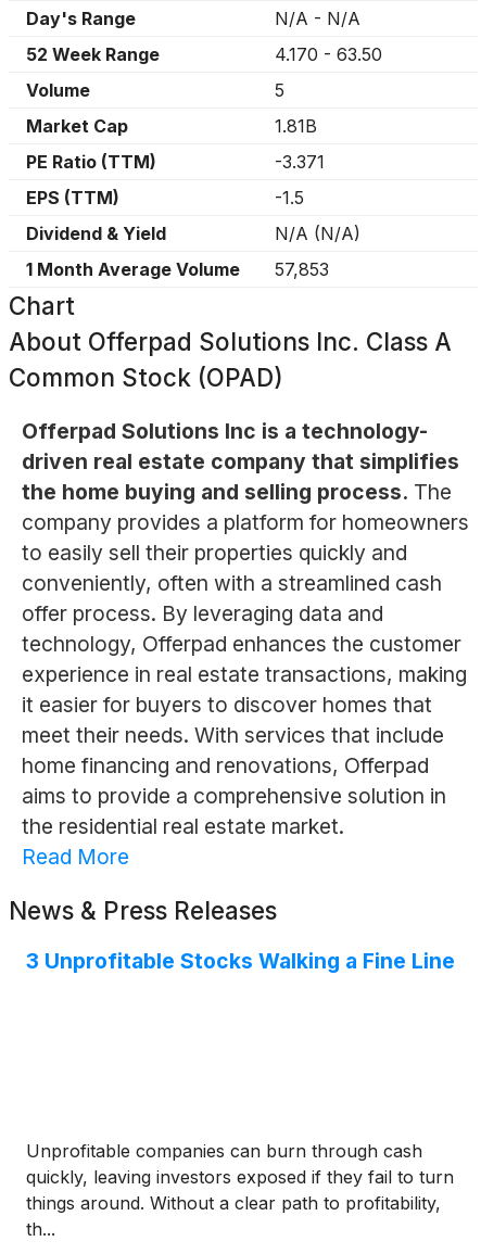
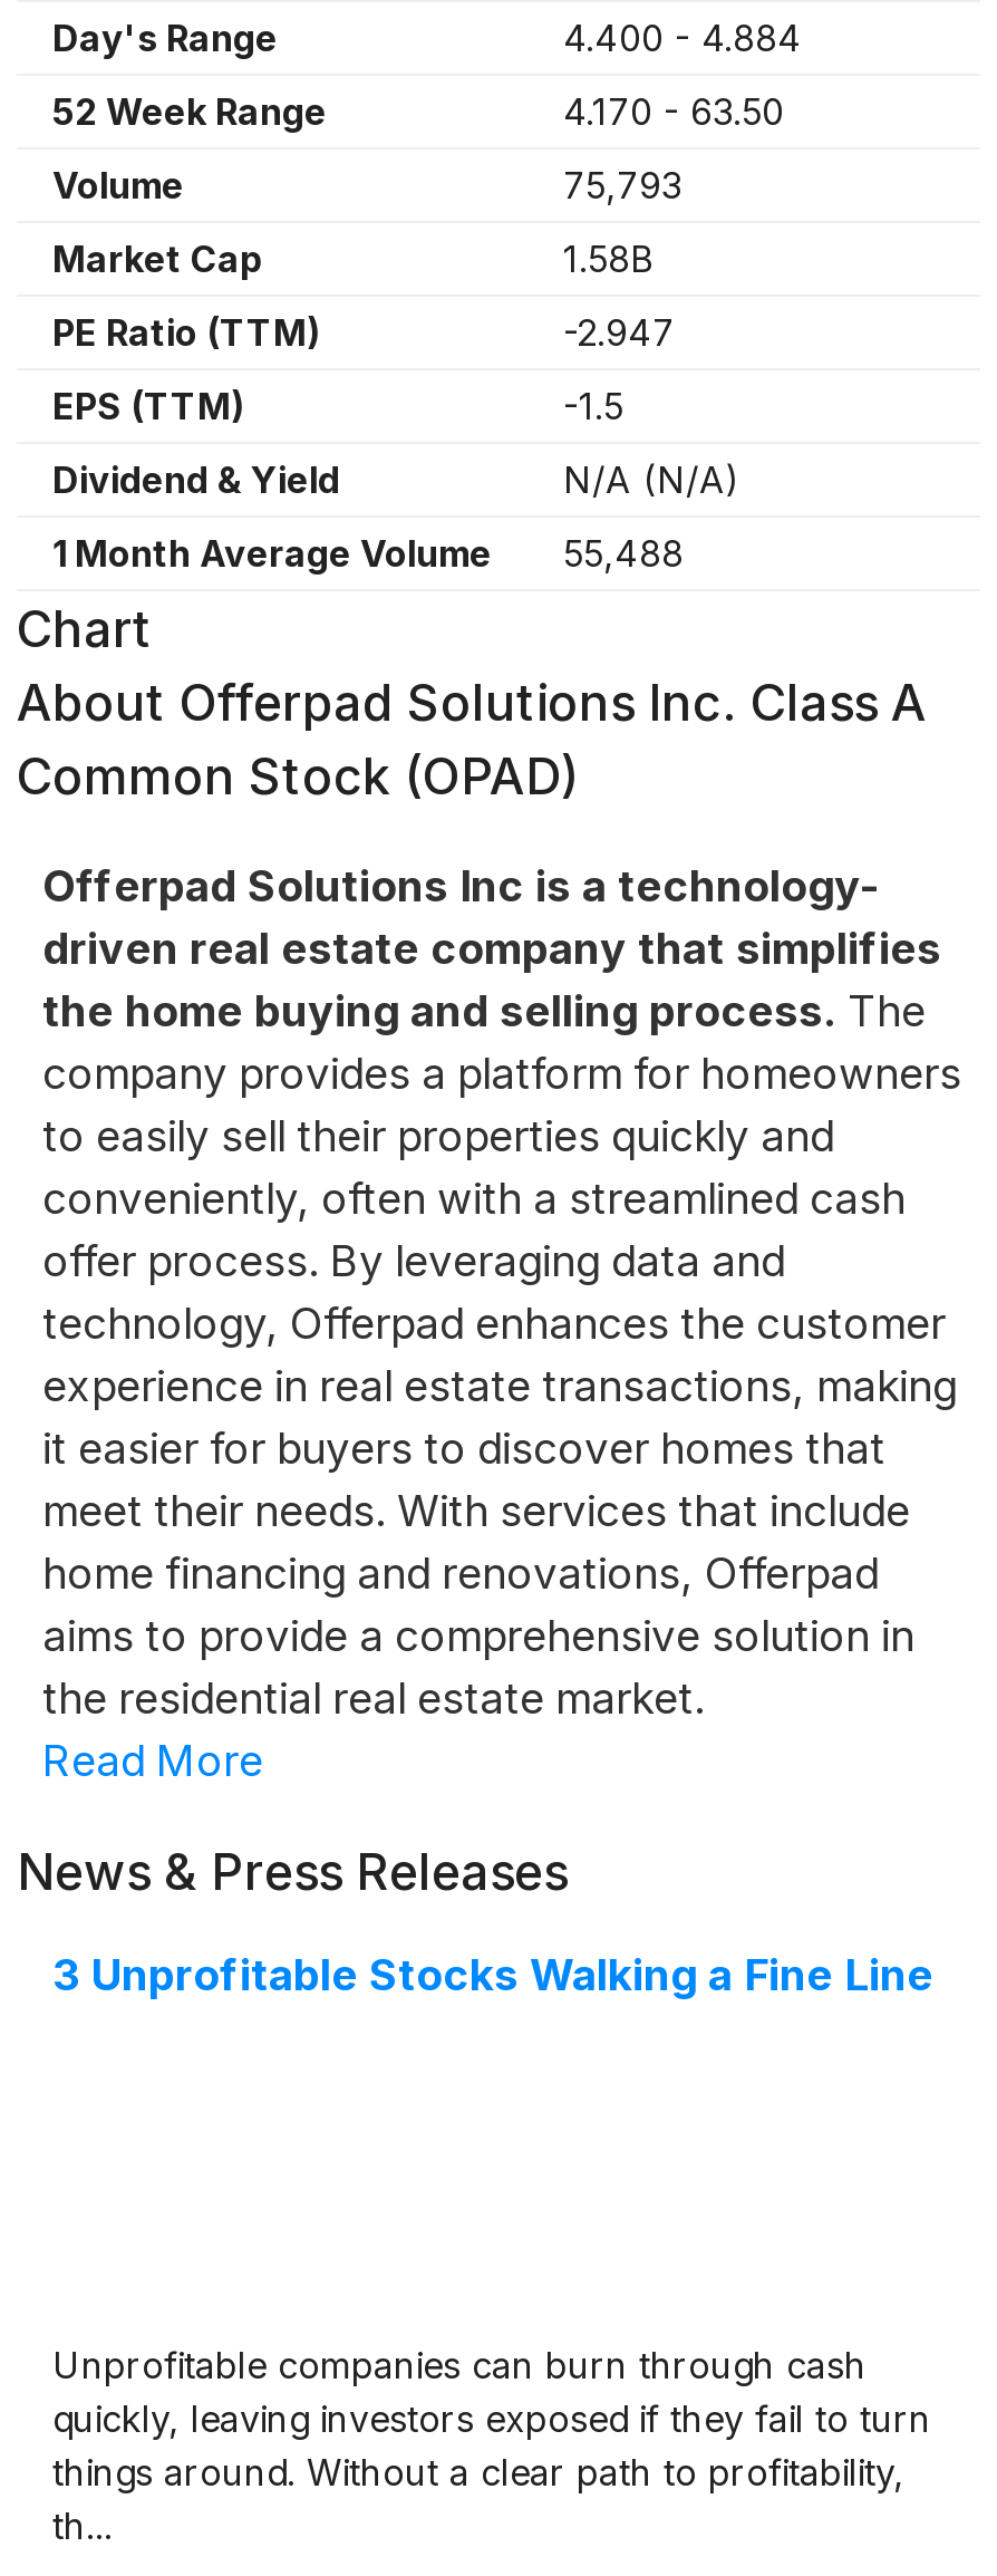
[275,8,360,29] N/A - N/A -> [563,16,802,60] 4.400 - 4.884
[275,79,284,101] 5 -> [563,163,681,208] 75,793
[275,115,317,137] 1.81B -> [563,237,655,281] 1.58B
[275,151,325,173] -3.371 -> [563,310,675,355] -2.947
[26,258,329,280] 1 Month Average Volume 57,853 -> [52,531,684,576] 1 Month Average Volume 55,488

